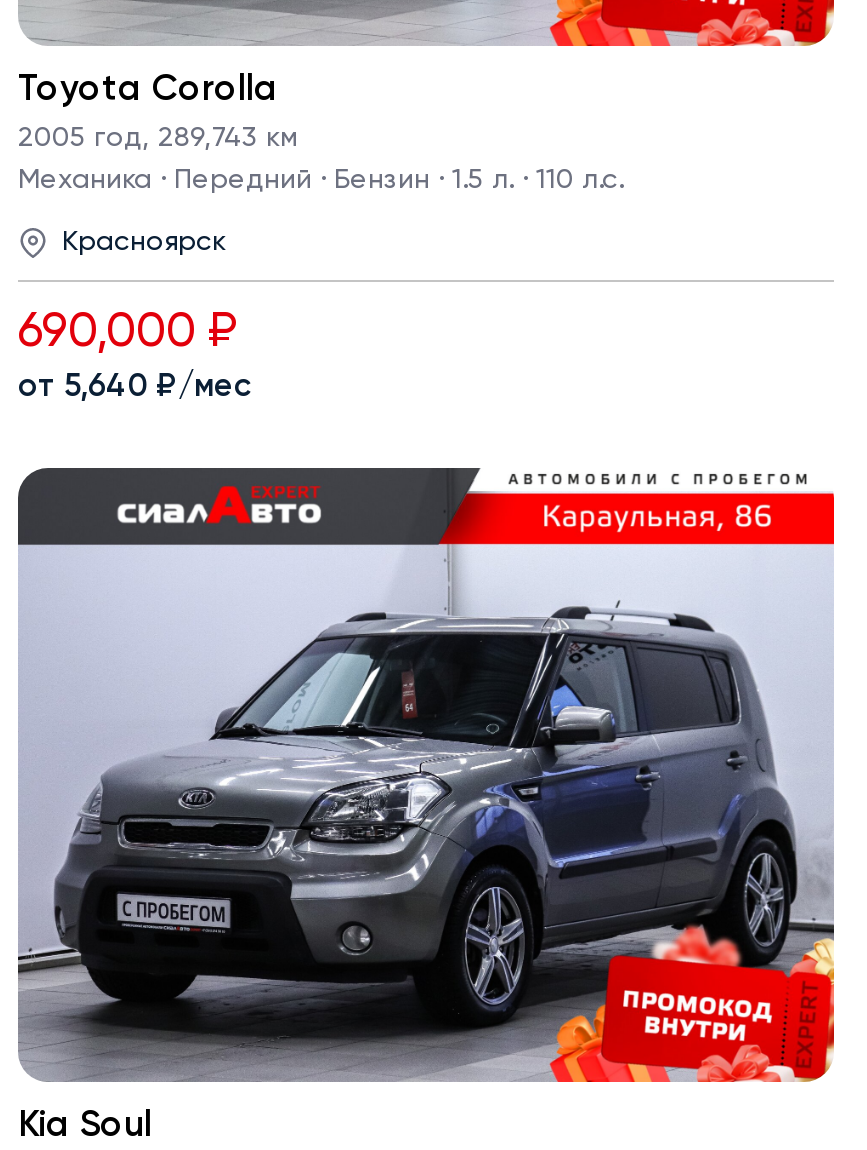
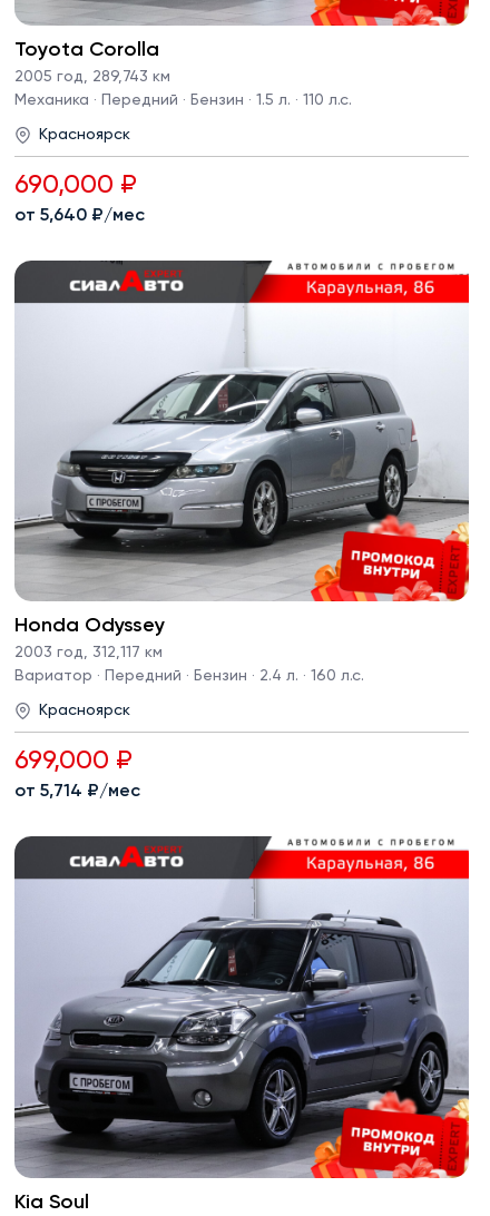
none -> [14,302,469,801] [image] | Honda Odyssey | 2003 год, 312,117 км | Вариатор · Передний · Бензин · 2.4 л. · 160 л.с. | Красноярск | 699,000 ₽ | от 5,714 ₽/мес

